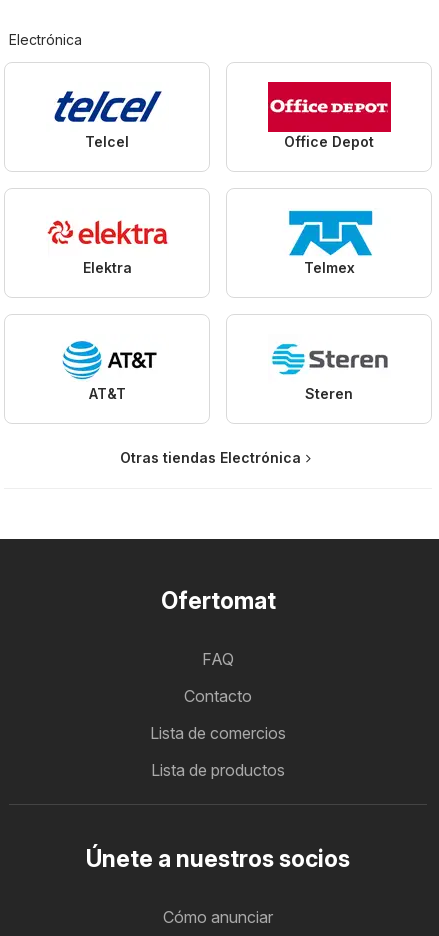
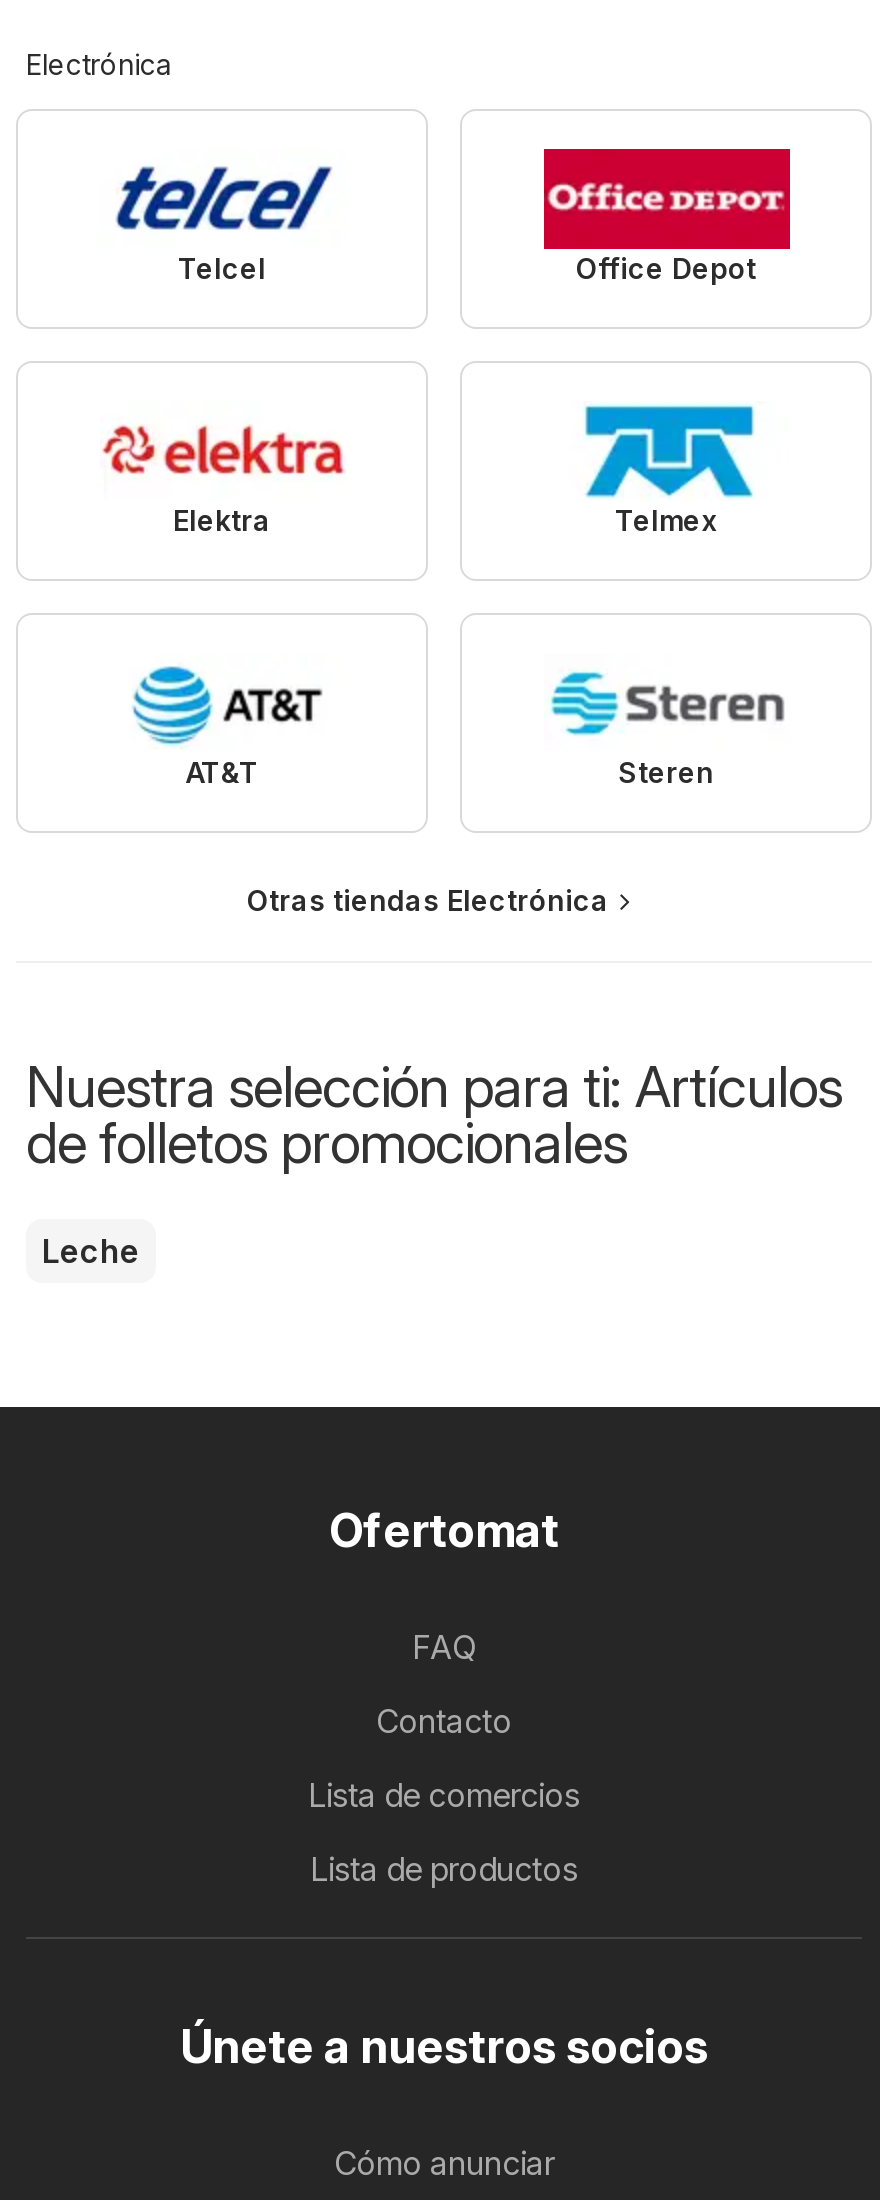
none -> [26,1053,842,1271] Nuestra selección para ti: Artículos | de folletos promocionales | Leche

